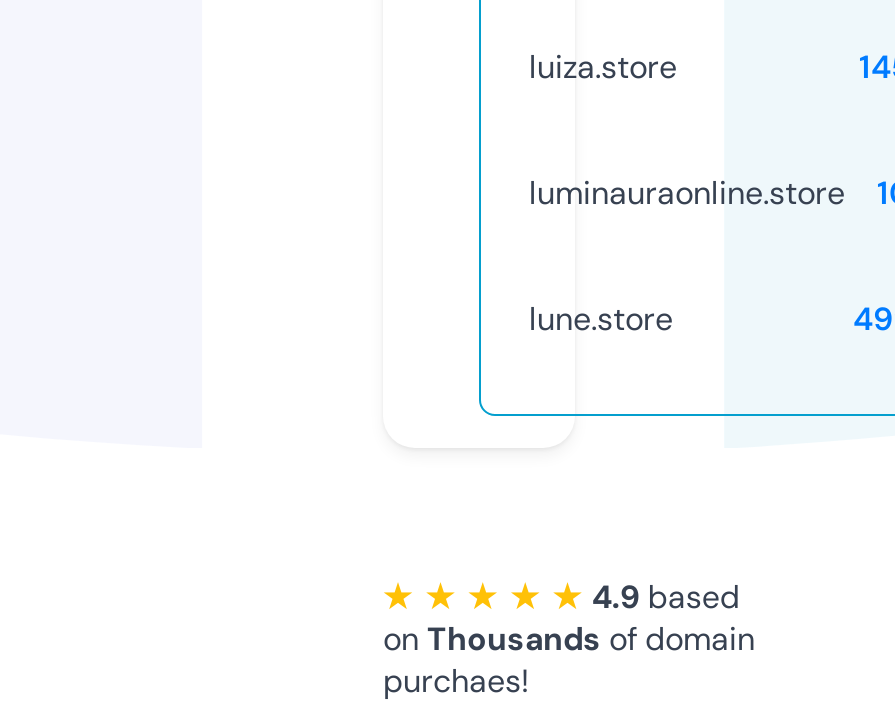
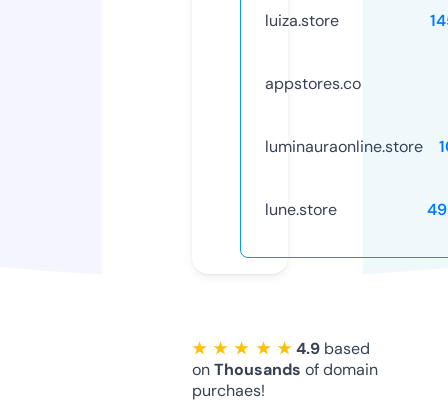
none -> [265,73,361,94] appstores.co

